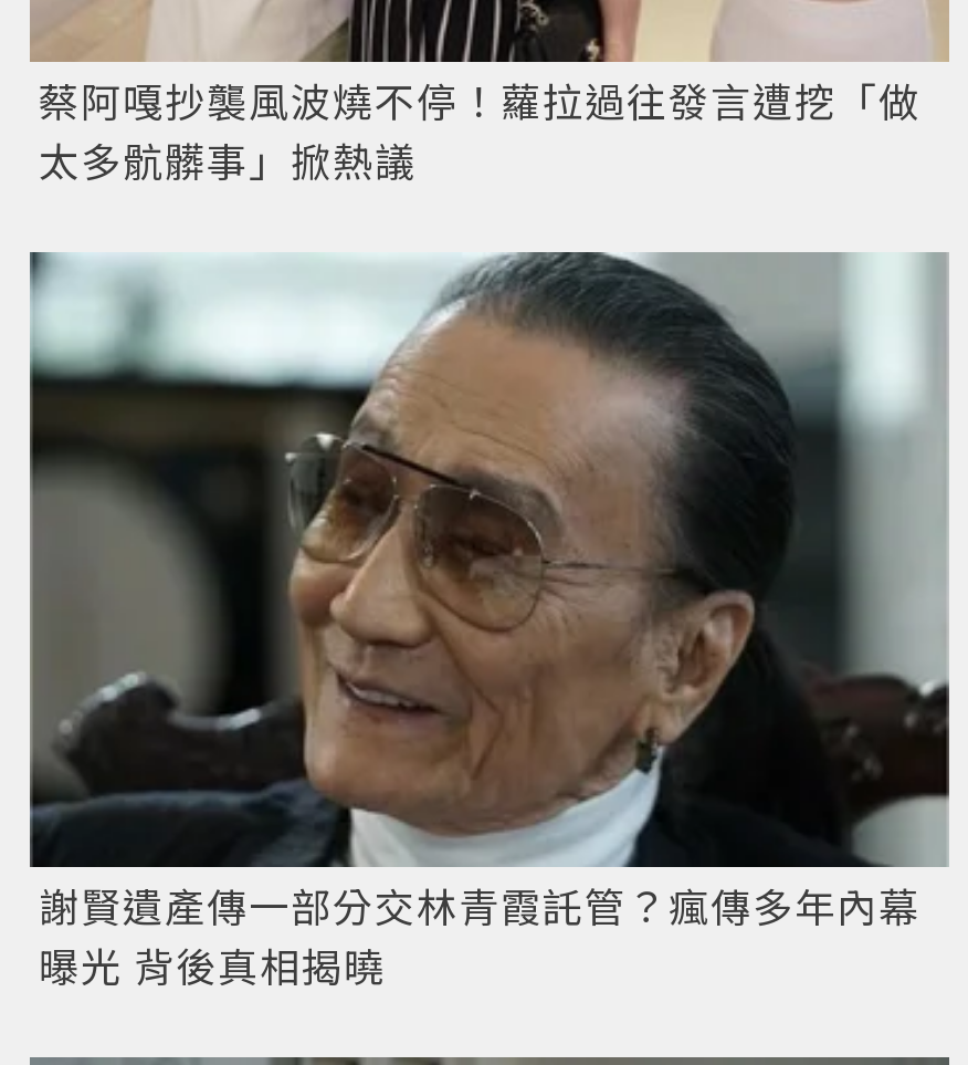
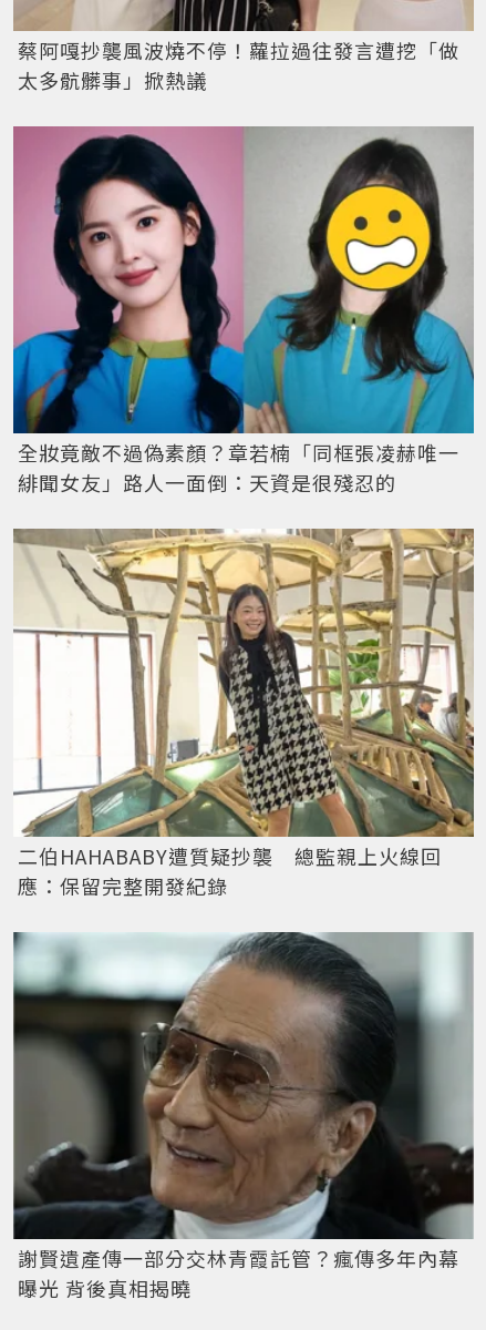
none -> [12,125,475,496] [image] | 全妝竟敵不過偽素顏？章若楠「同框張凌赫唯一 | 緋聞女友」路人一面倒：天資是很殘忍的
none -> [13,529,474,900] [image] | 二伯HAHABABY遭質疑抄襲 總監親上火線回 | 應：保留完整開發紀錄

